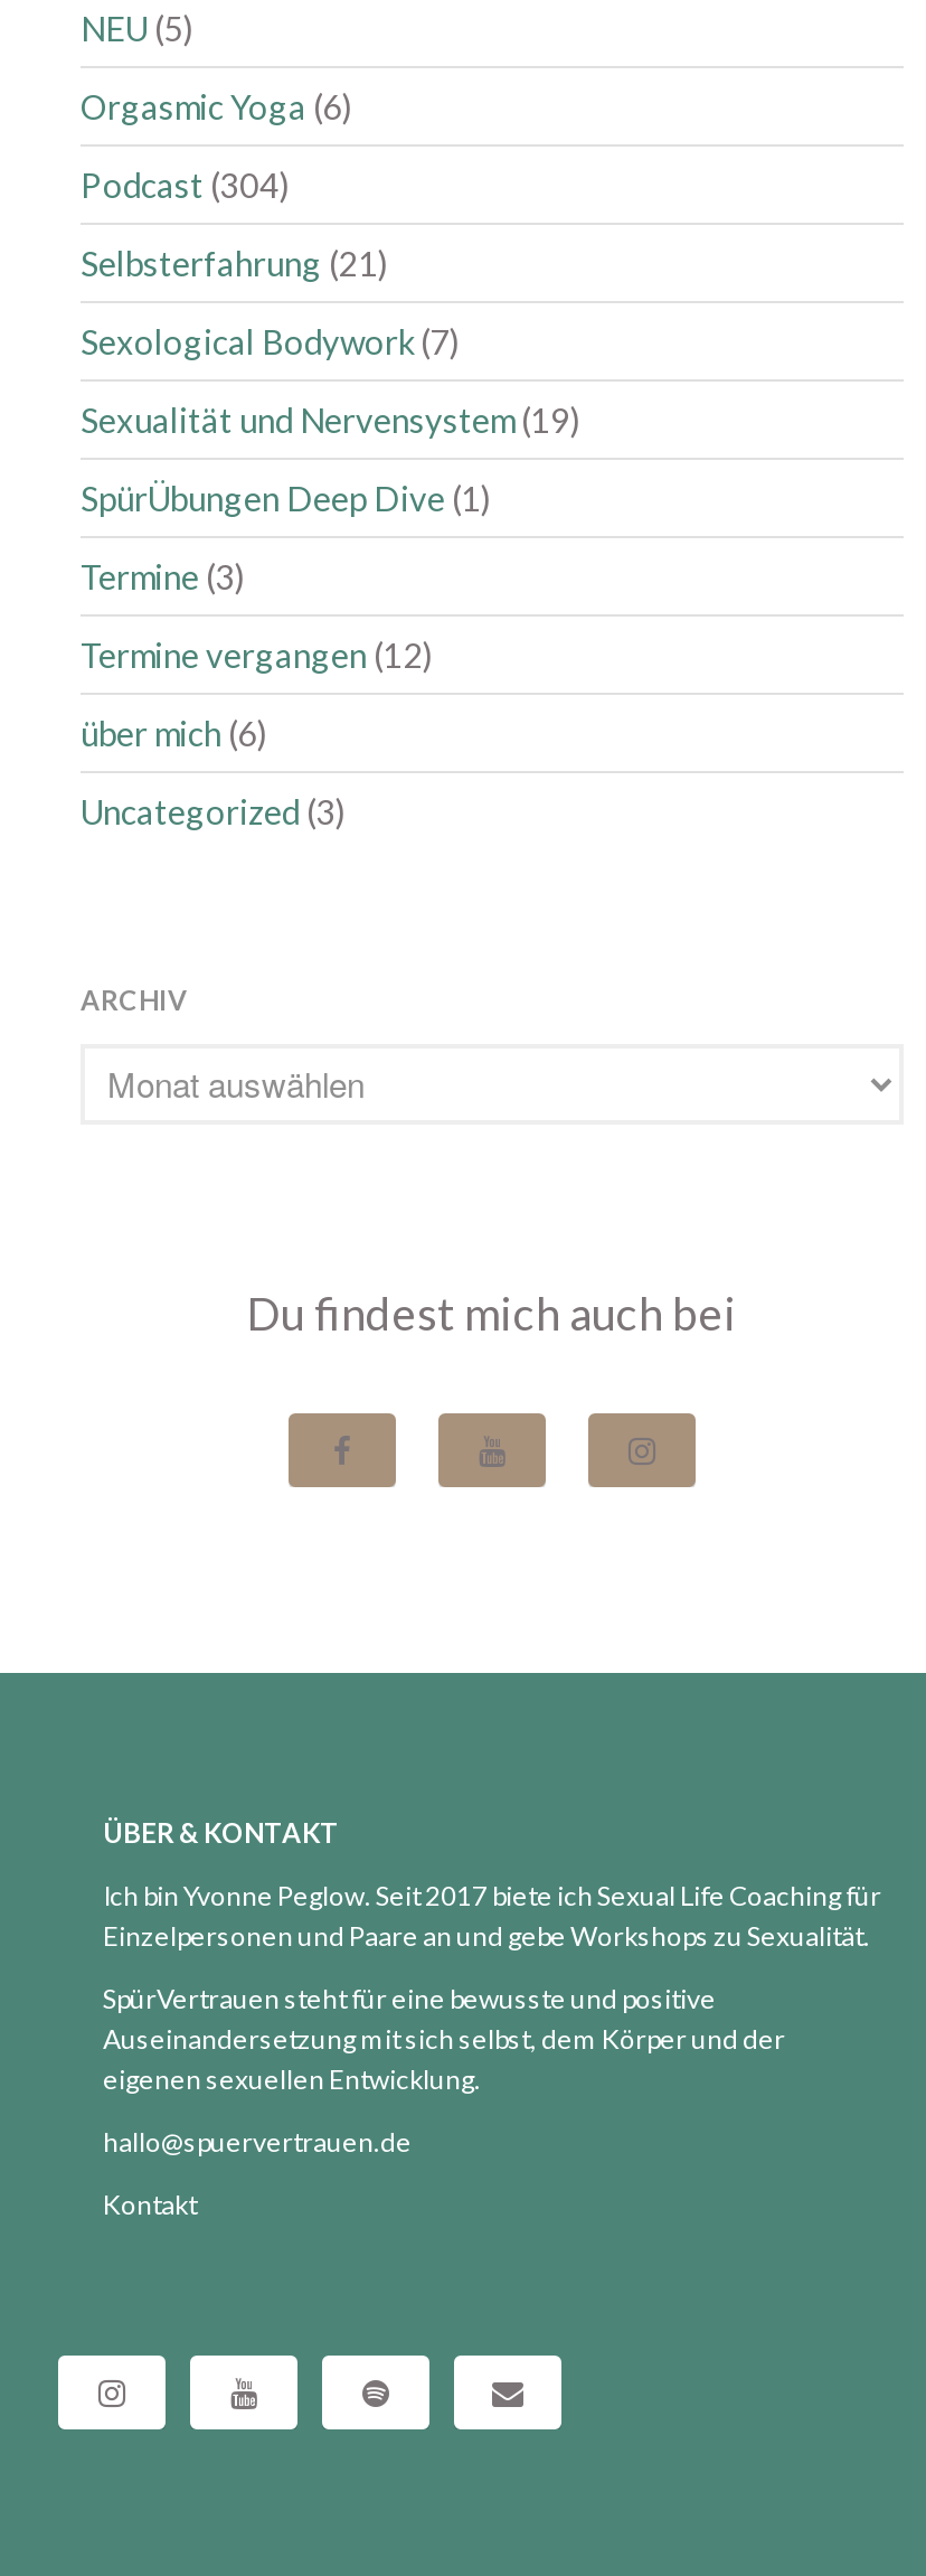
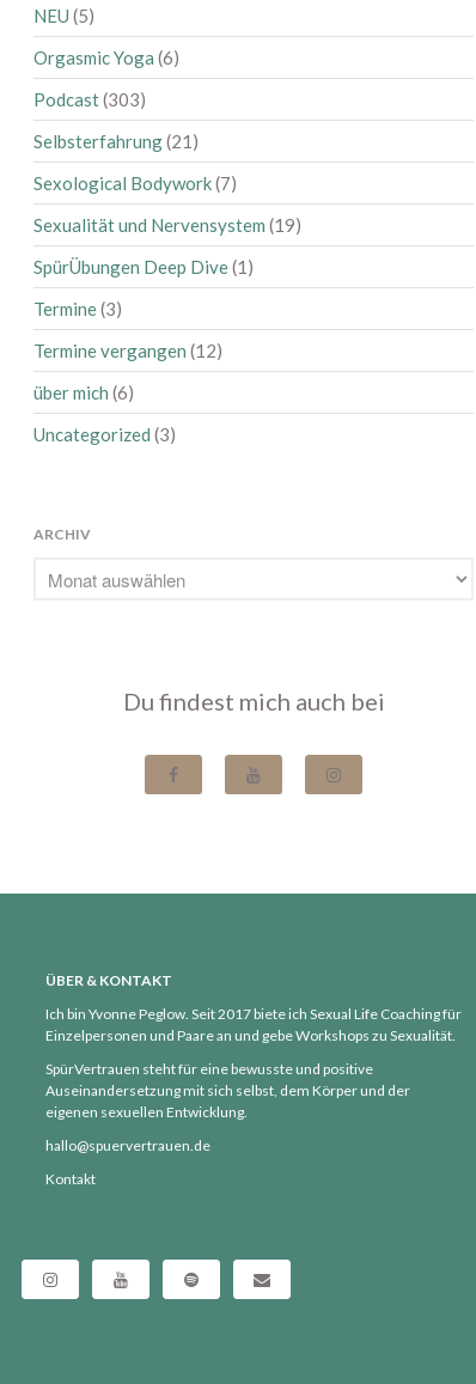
[81,165,291,205] Podcast (304) -> [33,88,146,110] Podcast (303)

